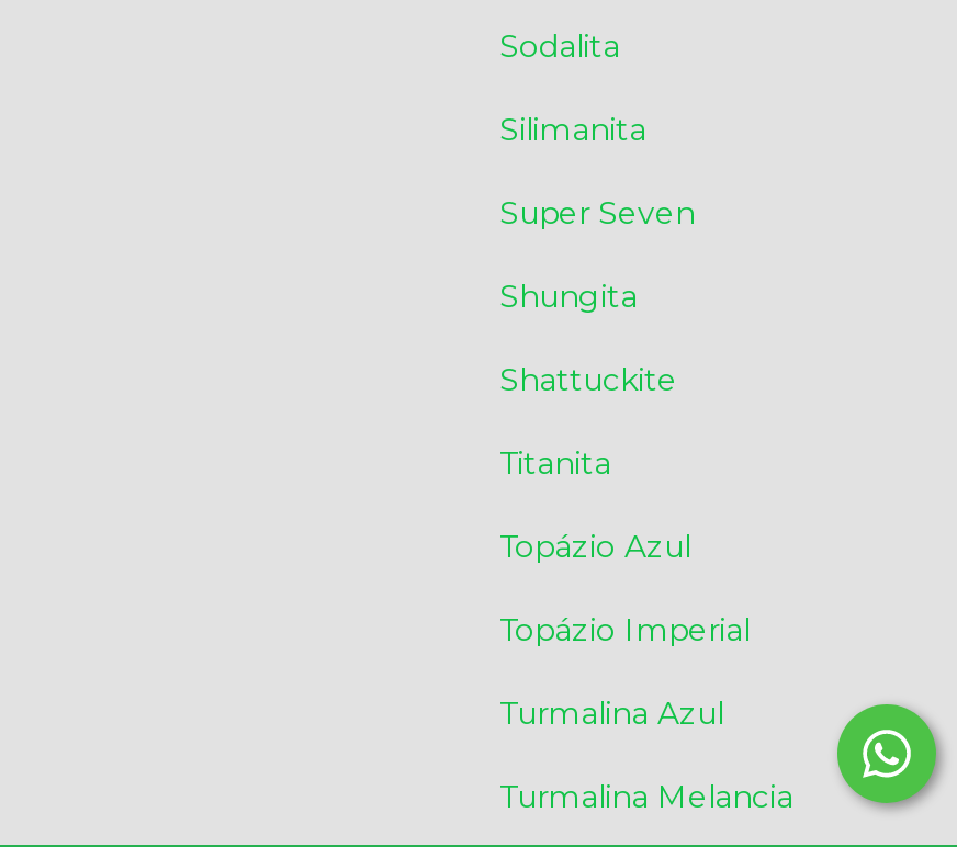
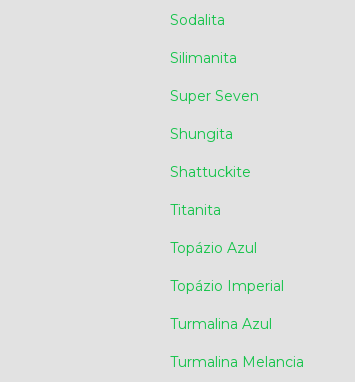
[833,700,947,814] [image] -> none

